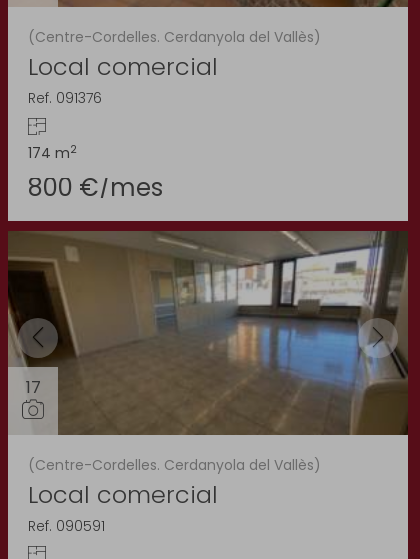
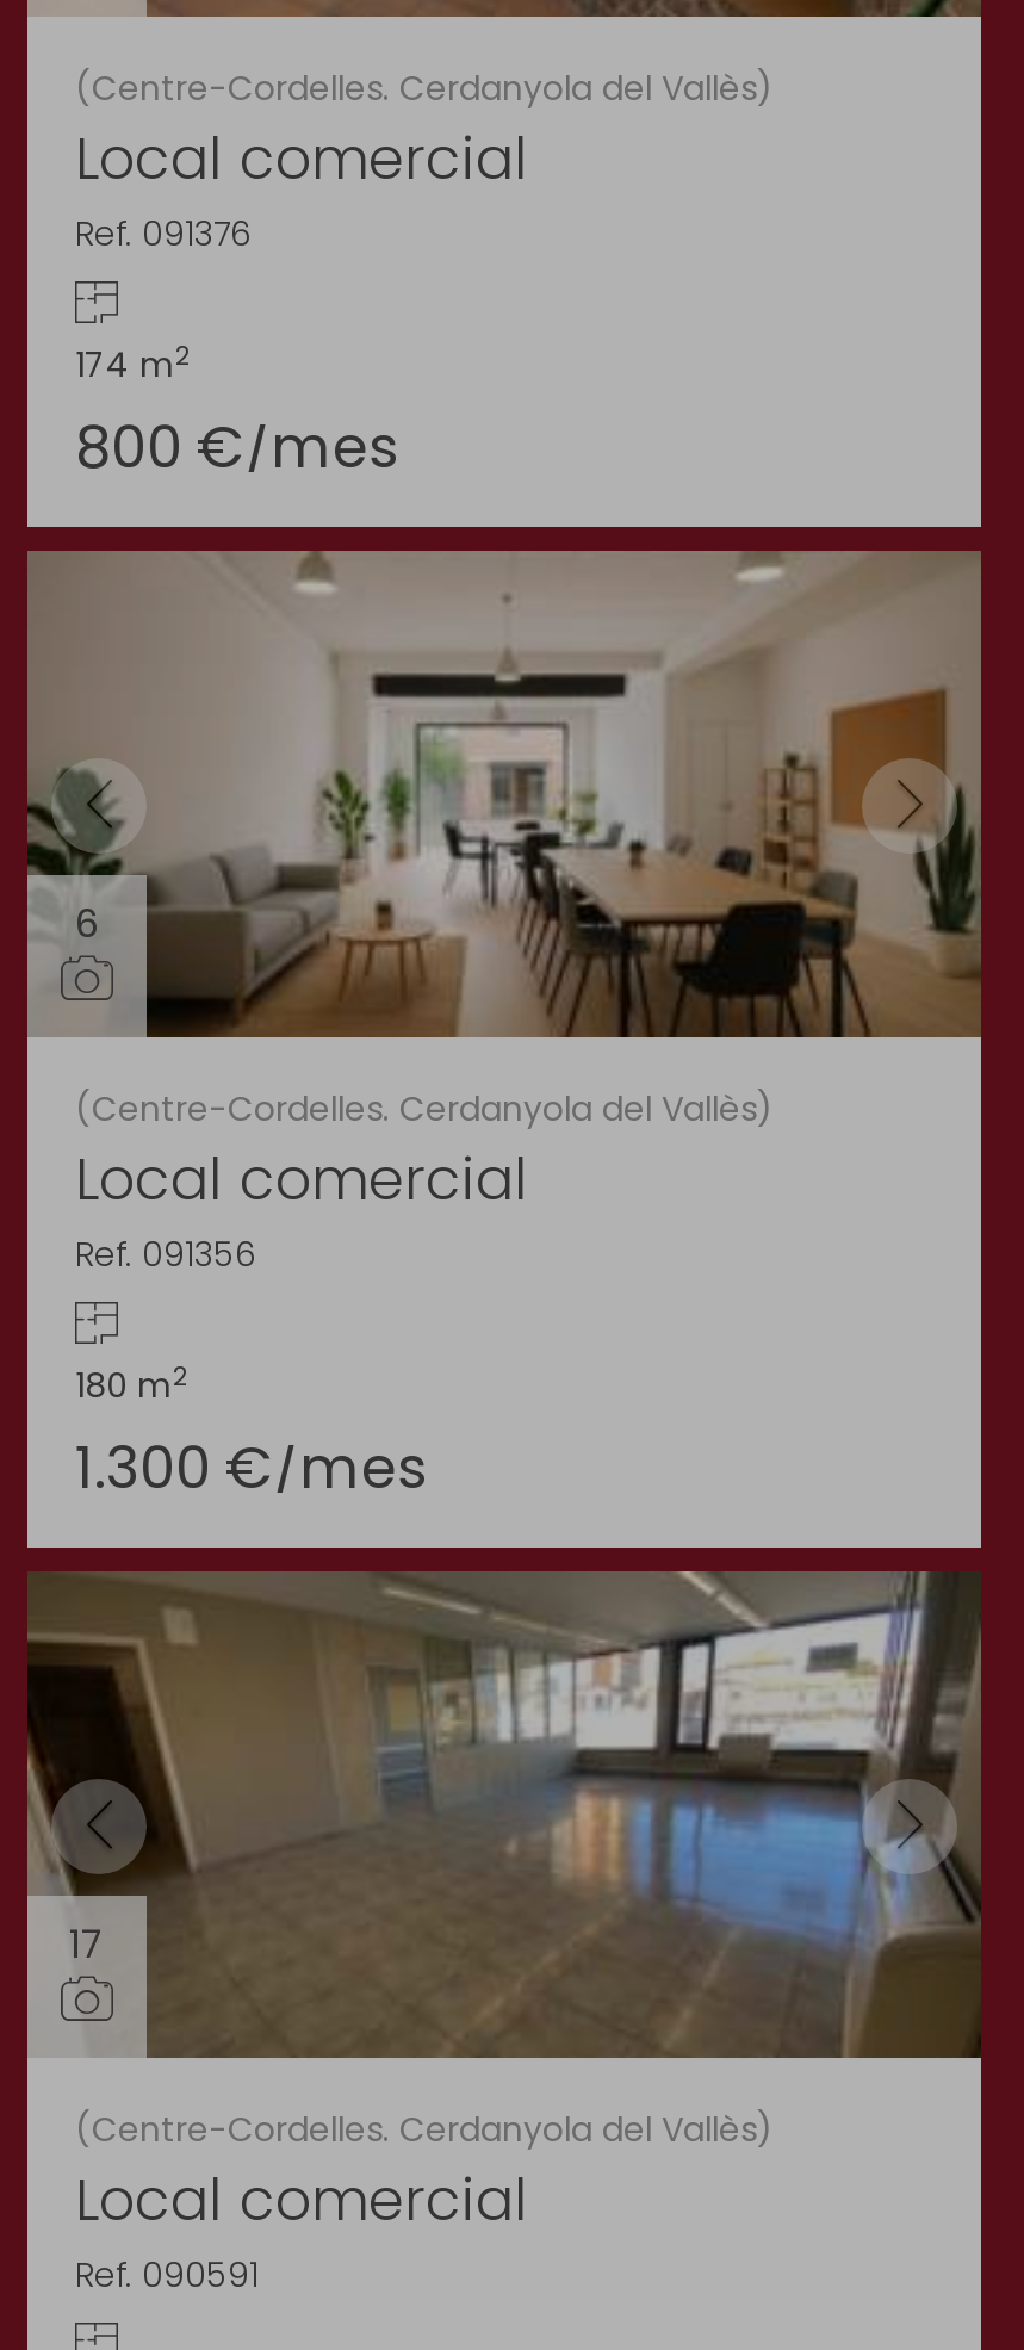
none -> [25,548,981,1507] [image] | 6 | (Centre-Cordelles. Cerdanyola del Vallès) | Local comercial | Ref. 091356 | 180 m2 | 1.300 €/mes

